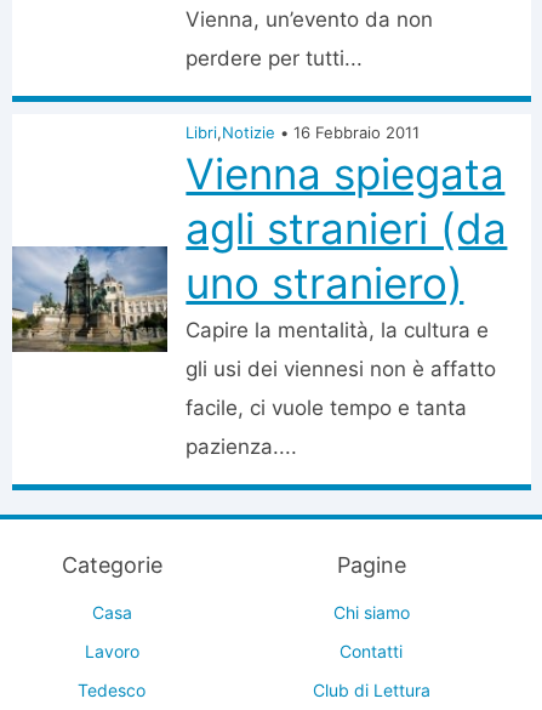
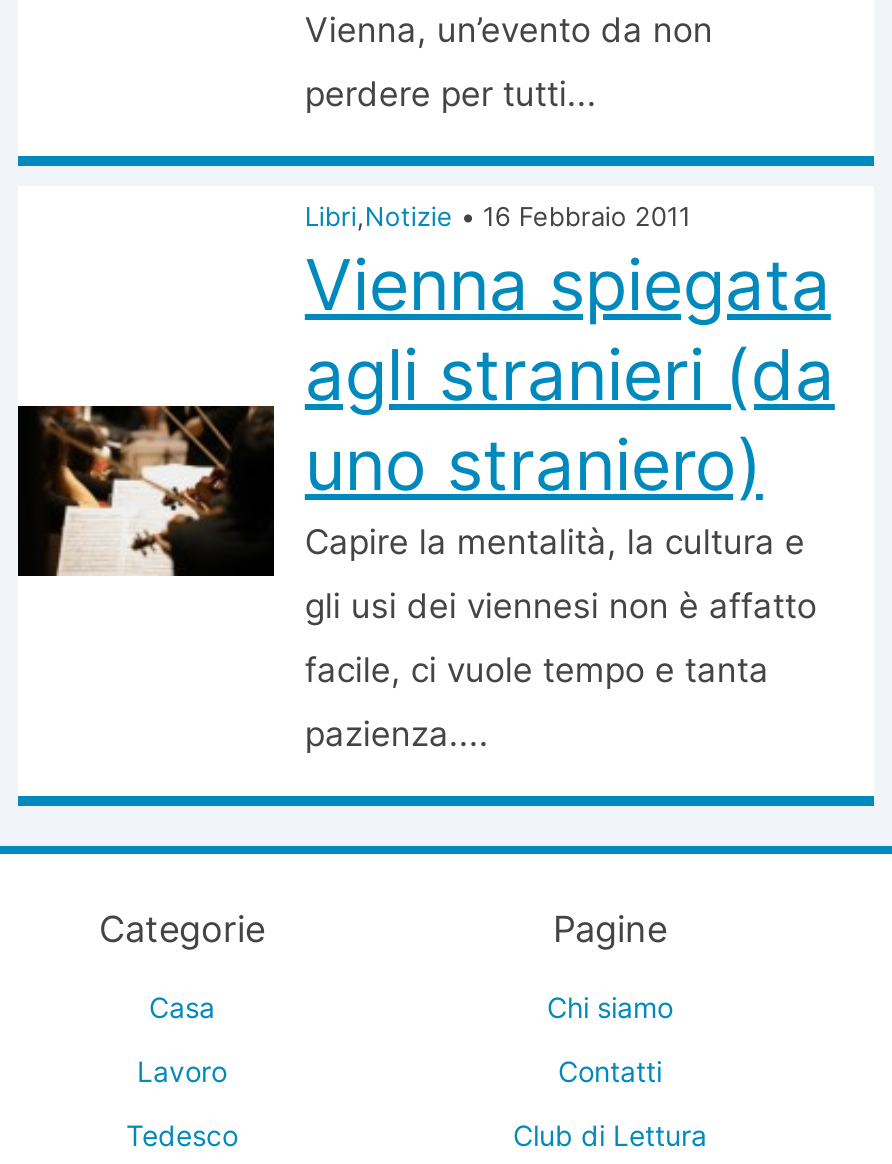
[11,245,169,353] [image] -> [16,404,276,578] [image]

